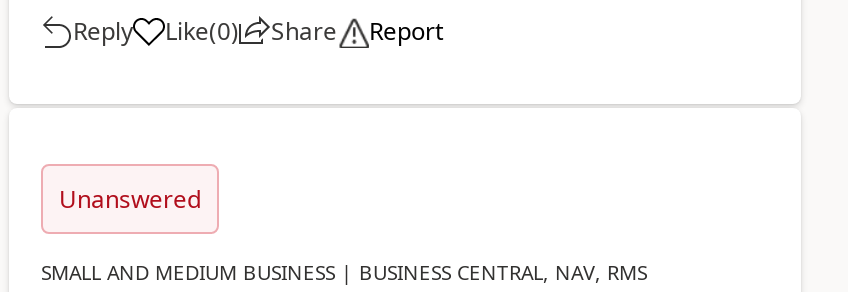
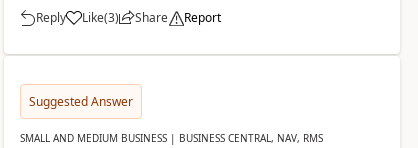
[209,14,239,48] (0) -> [104,9,119,26] (3)
[59,182,201,216] Unanswered -> [29,93,133,110] Suggested Answer

